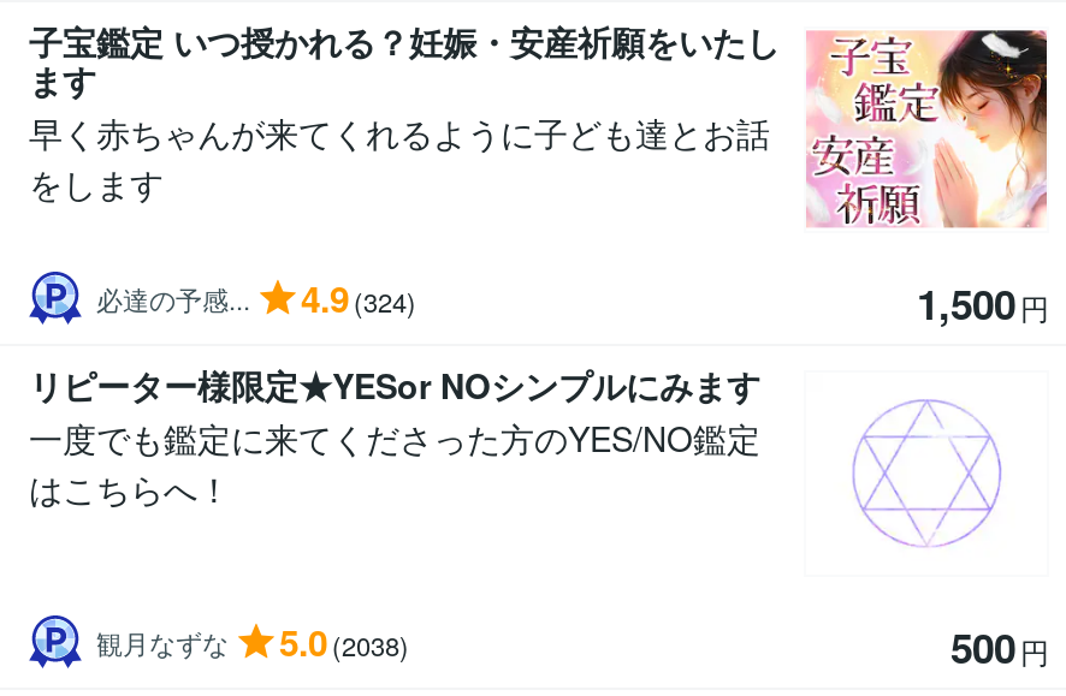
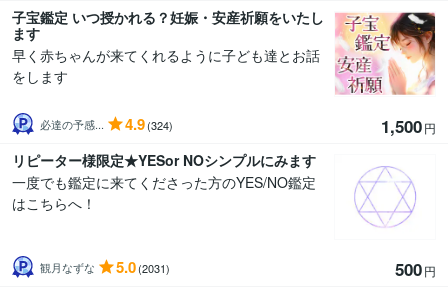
[96,615,409,668] 観月なずな 5.0 (2038) -> [40,256,170,278] 観月なずな 5.0 (2031)

